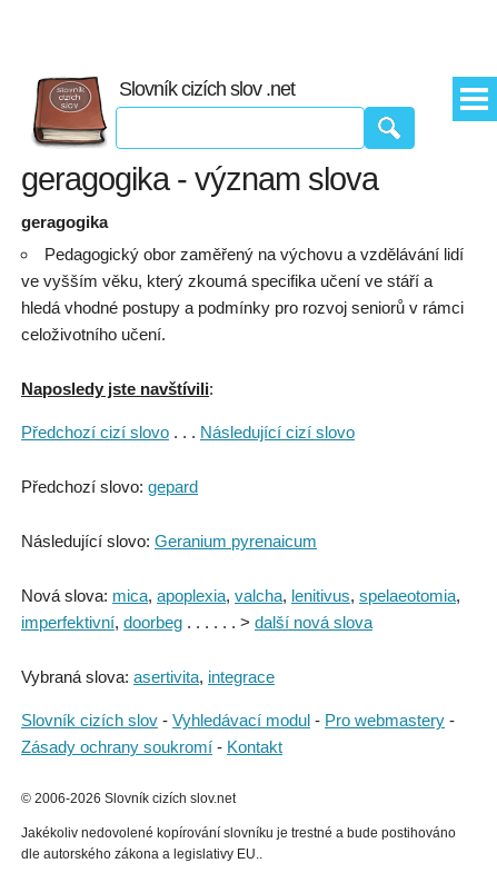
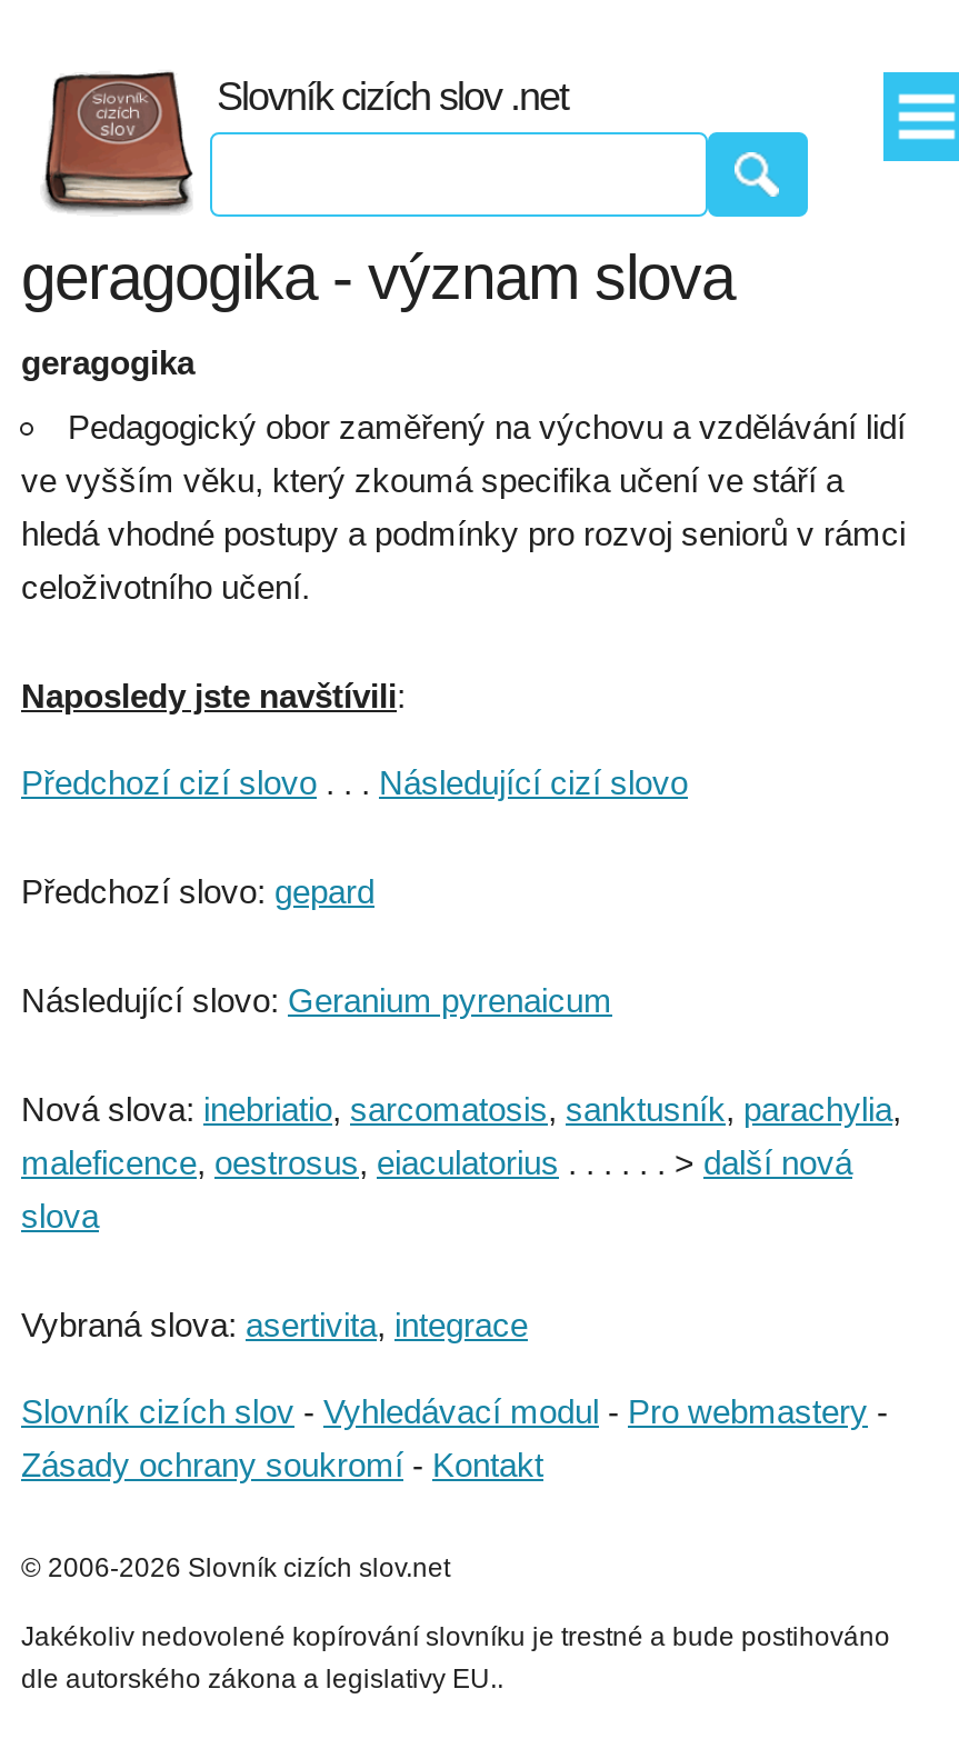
[21,586,460,632] Nová slova: mica, apoplexia, valcha, lenitivus, spelaeotomia, | imperfektivní, doorbeg. . . . . . > další nová slova -> [21,1090,901,1235] Nová slova: inebriatio, sarcomatosis, sanktusník, parachylia, | maleficence, oestrosus, eiaculatorius. . . . . . > další nová | slova

